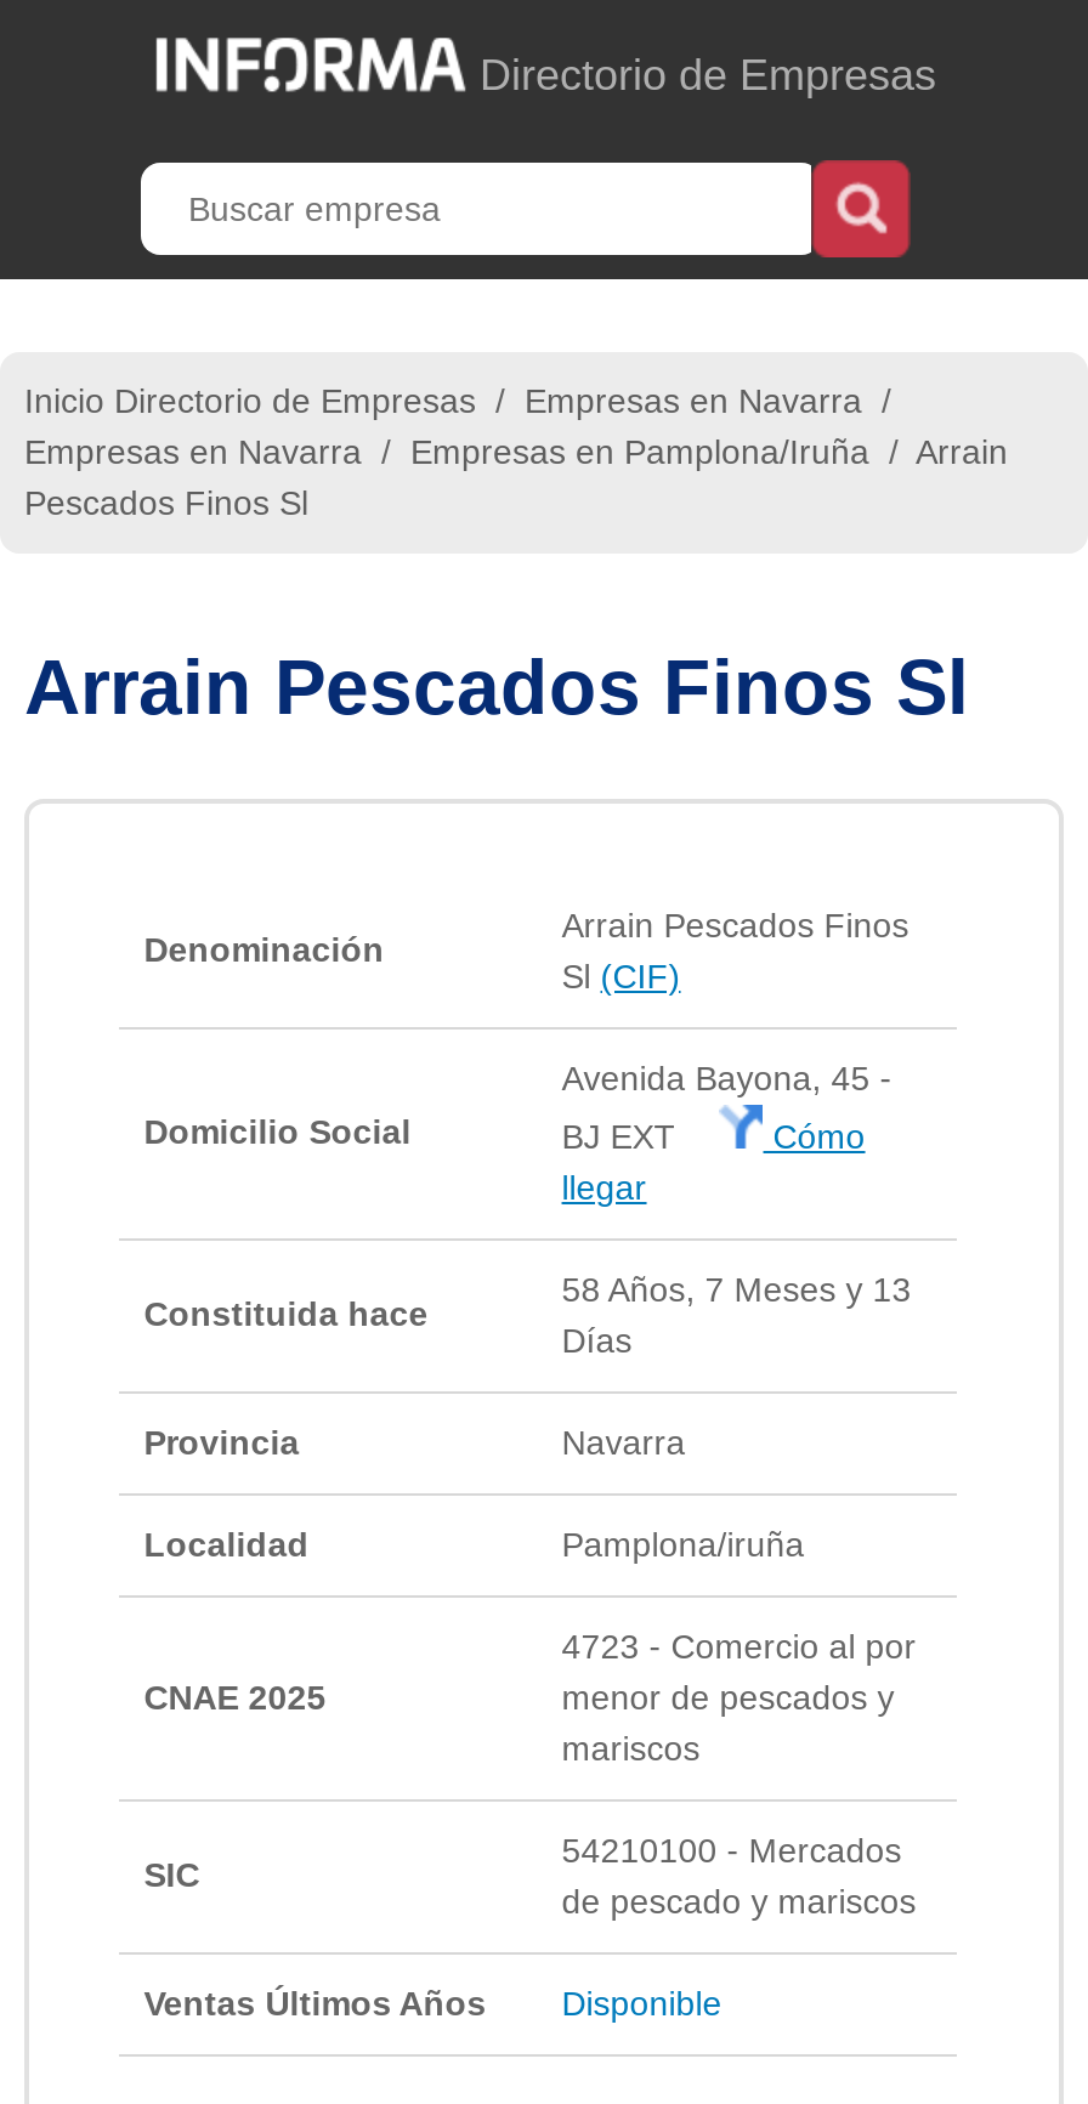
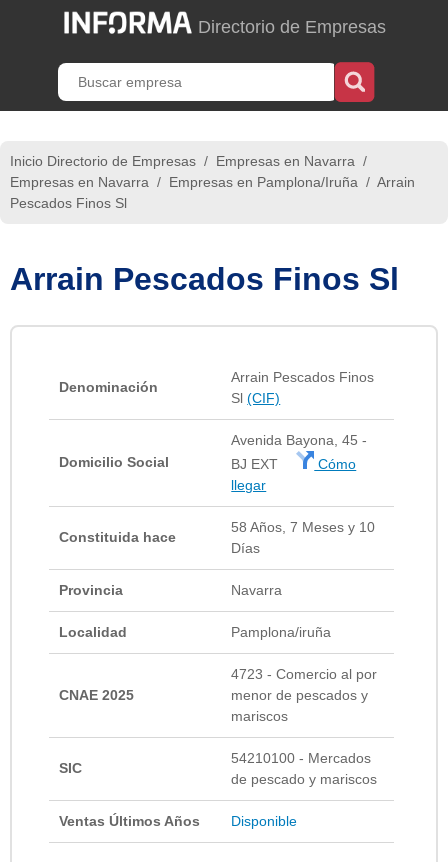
[562,1270,911,1309] 58 Años, 7 Meses y 13 -> [231,519,375,535] 58 Años, 7 Meses y 10

